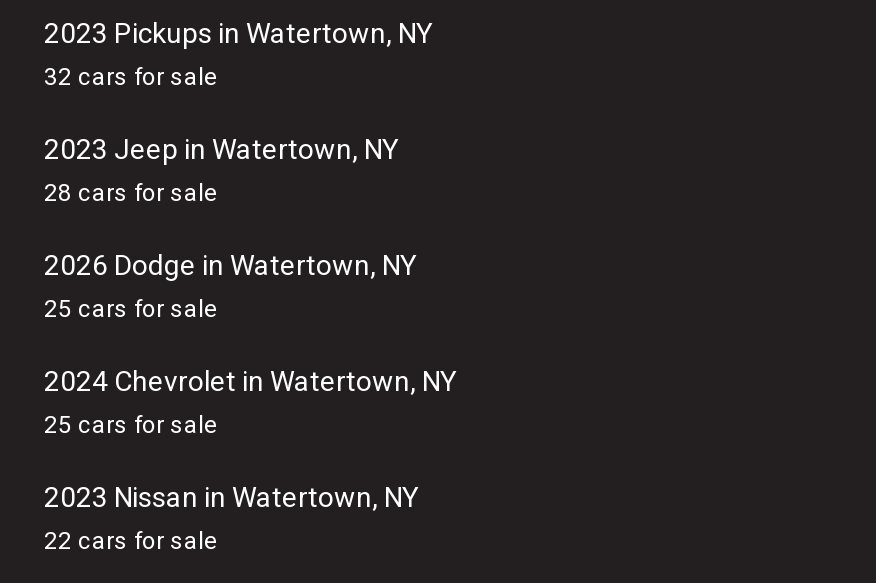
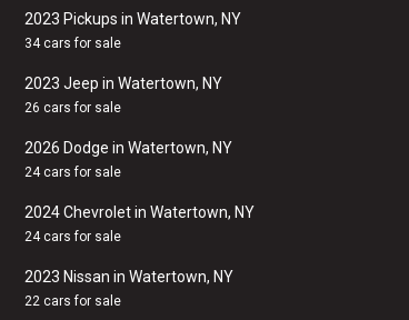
[44,63,218,91] 32 cars for sale -> [24,36,121,51] 34 cars for sale
[44,179,218,207] 28 cars for sale -> [24,100,121,116] 26 cars for sale
[44,295,218,323] 25 cars for sale -> [24,164,121,180] 24 cars for sale
[44,411,218,439] 25 cars for sale -> [24,229,121,244] 24 cars for sale

